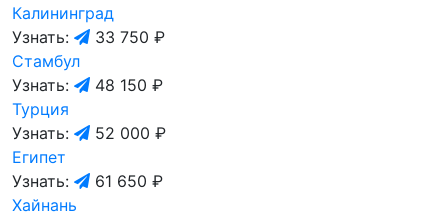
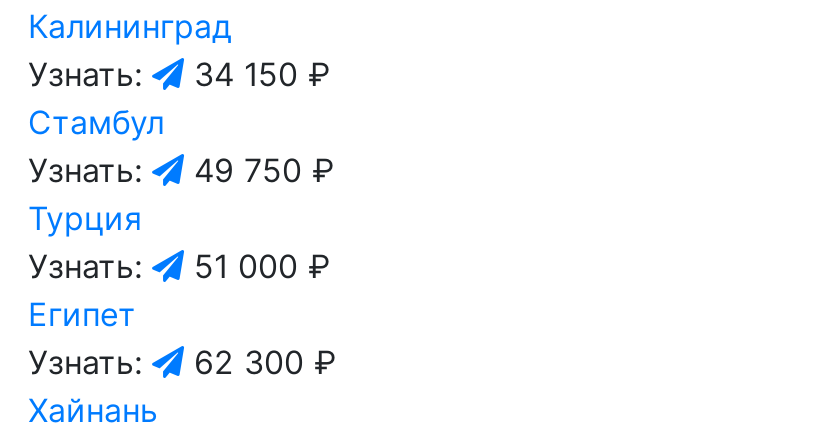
[12,27,165,47] Узнать: 33 750 ₽ -> [28,54,330,94] Узнать: 34 150 ₽
[12,75,163,95] Узнать: 48 150 ₽ -> [28,150,334,190] Узнать: 49 750 ₽
[12,123,166,143] Узнать: 52 000 ₽ -> [28,246,330,286] Узнать: 51 000 ₽
[12,171,163,191] Узнать: 61 650 ₽ -> [28,342,336,382] Узнать: 62 300 ₽

